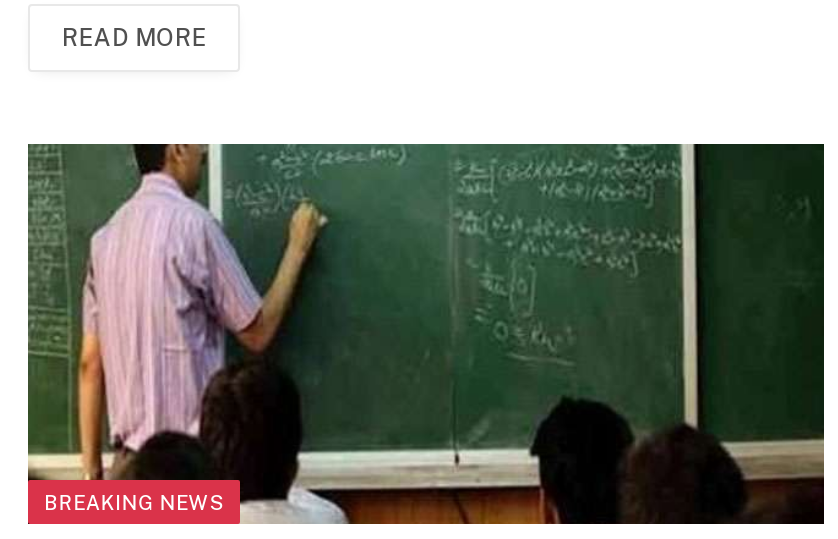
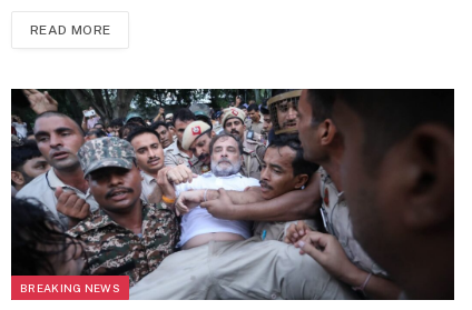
[26,143,826,527] [image] -> [10,88,455,301] [image]

